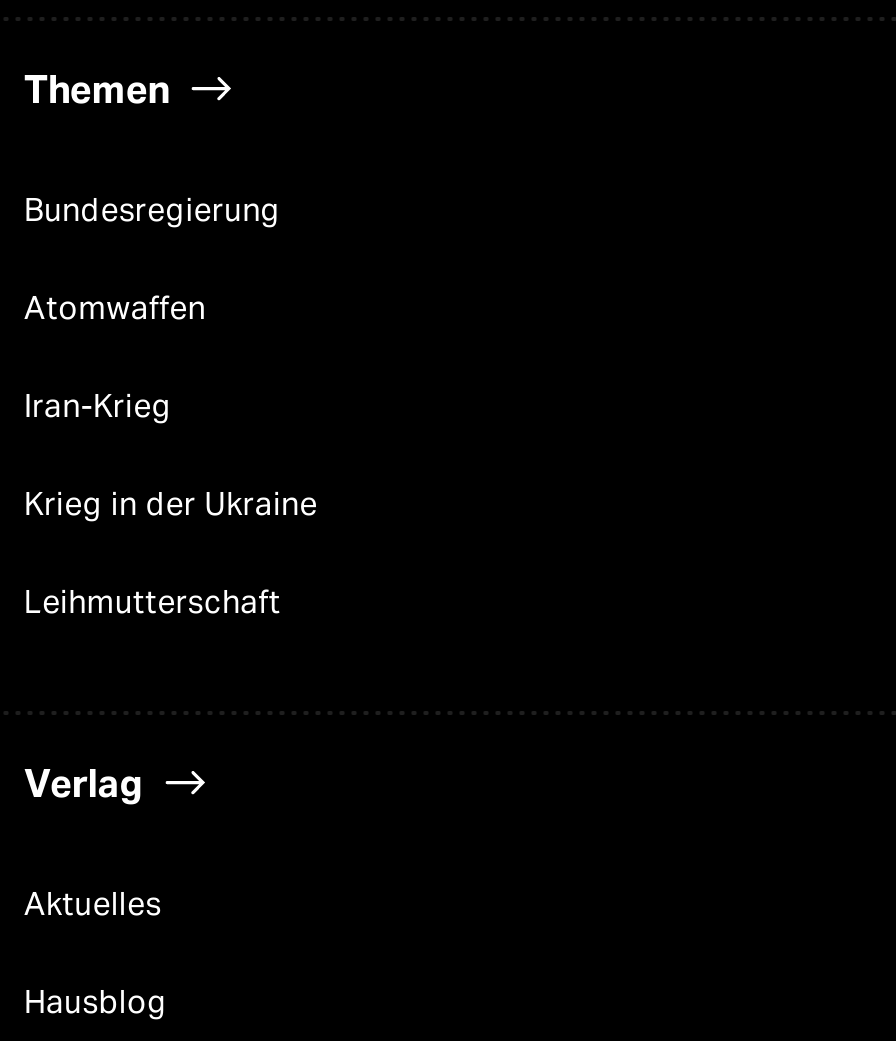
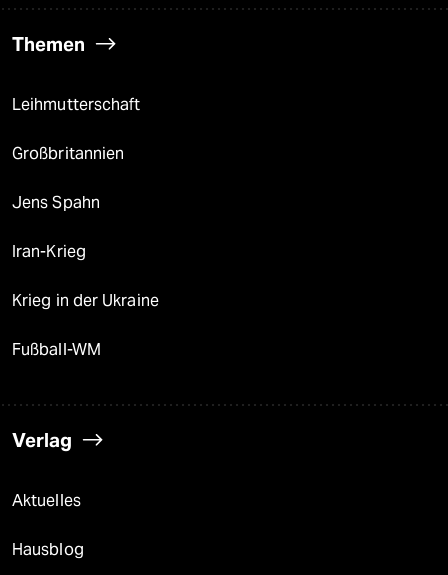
[24,191,281,327] Bundesregierung | Atomwaffen -> [12,144,124,212] Großbritannien | Jens Spahn
none -> [12,340,101,359] Fußball-WM
moved [24,583,281,621] -> [12,95,140,114]: Leihmutterschaft

